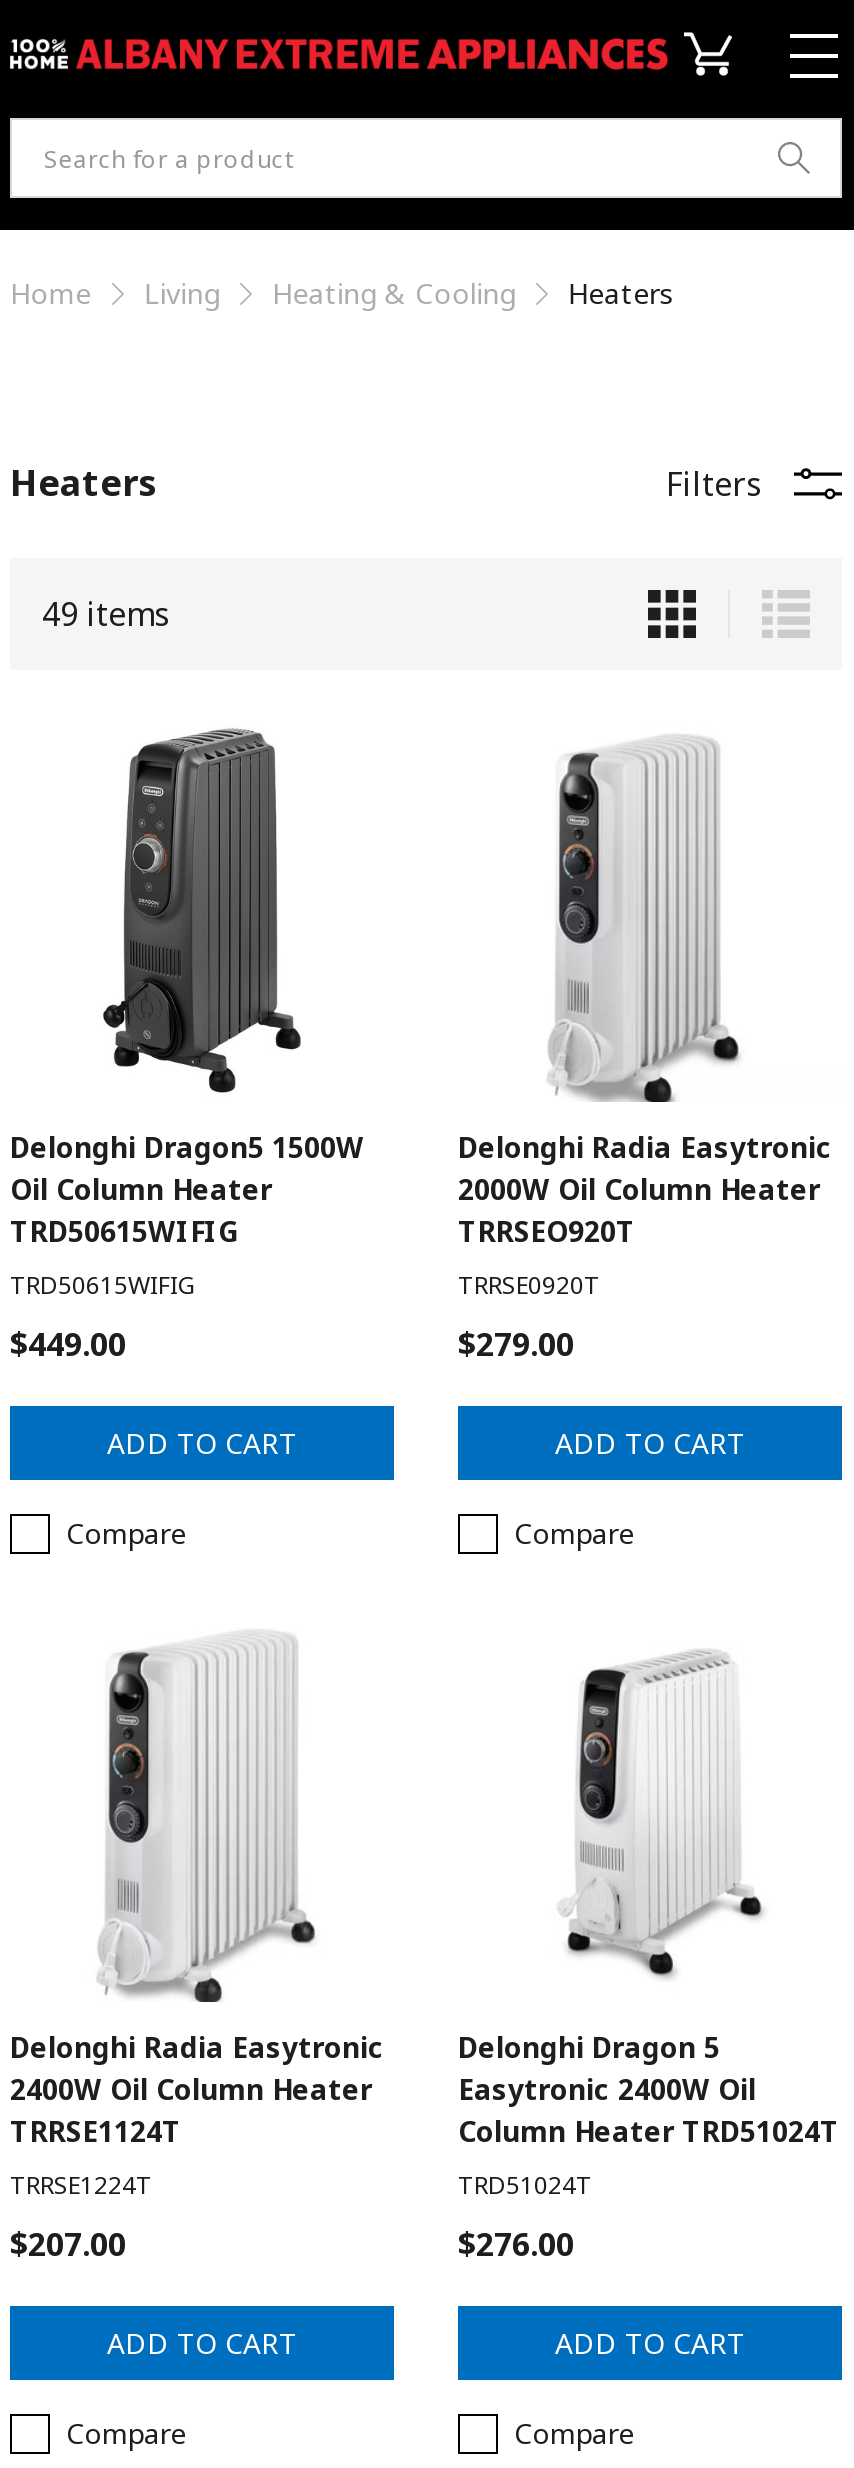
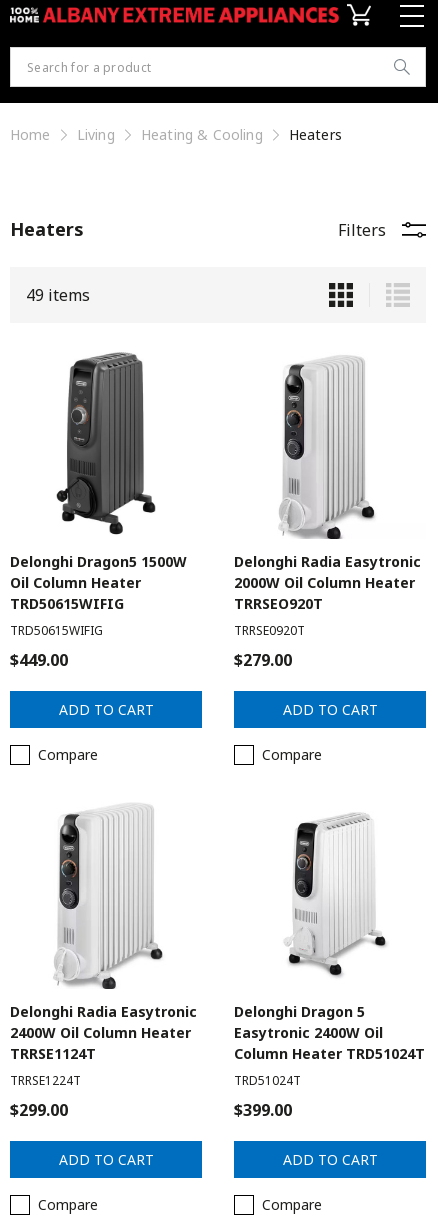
[10,2222,126,2266] $207.00 -> [10,1099,68,1121] $299.00
[458,2222,574,2266] $276.00 -> [234,1099,292,1121] $399.00

